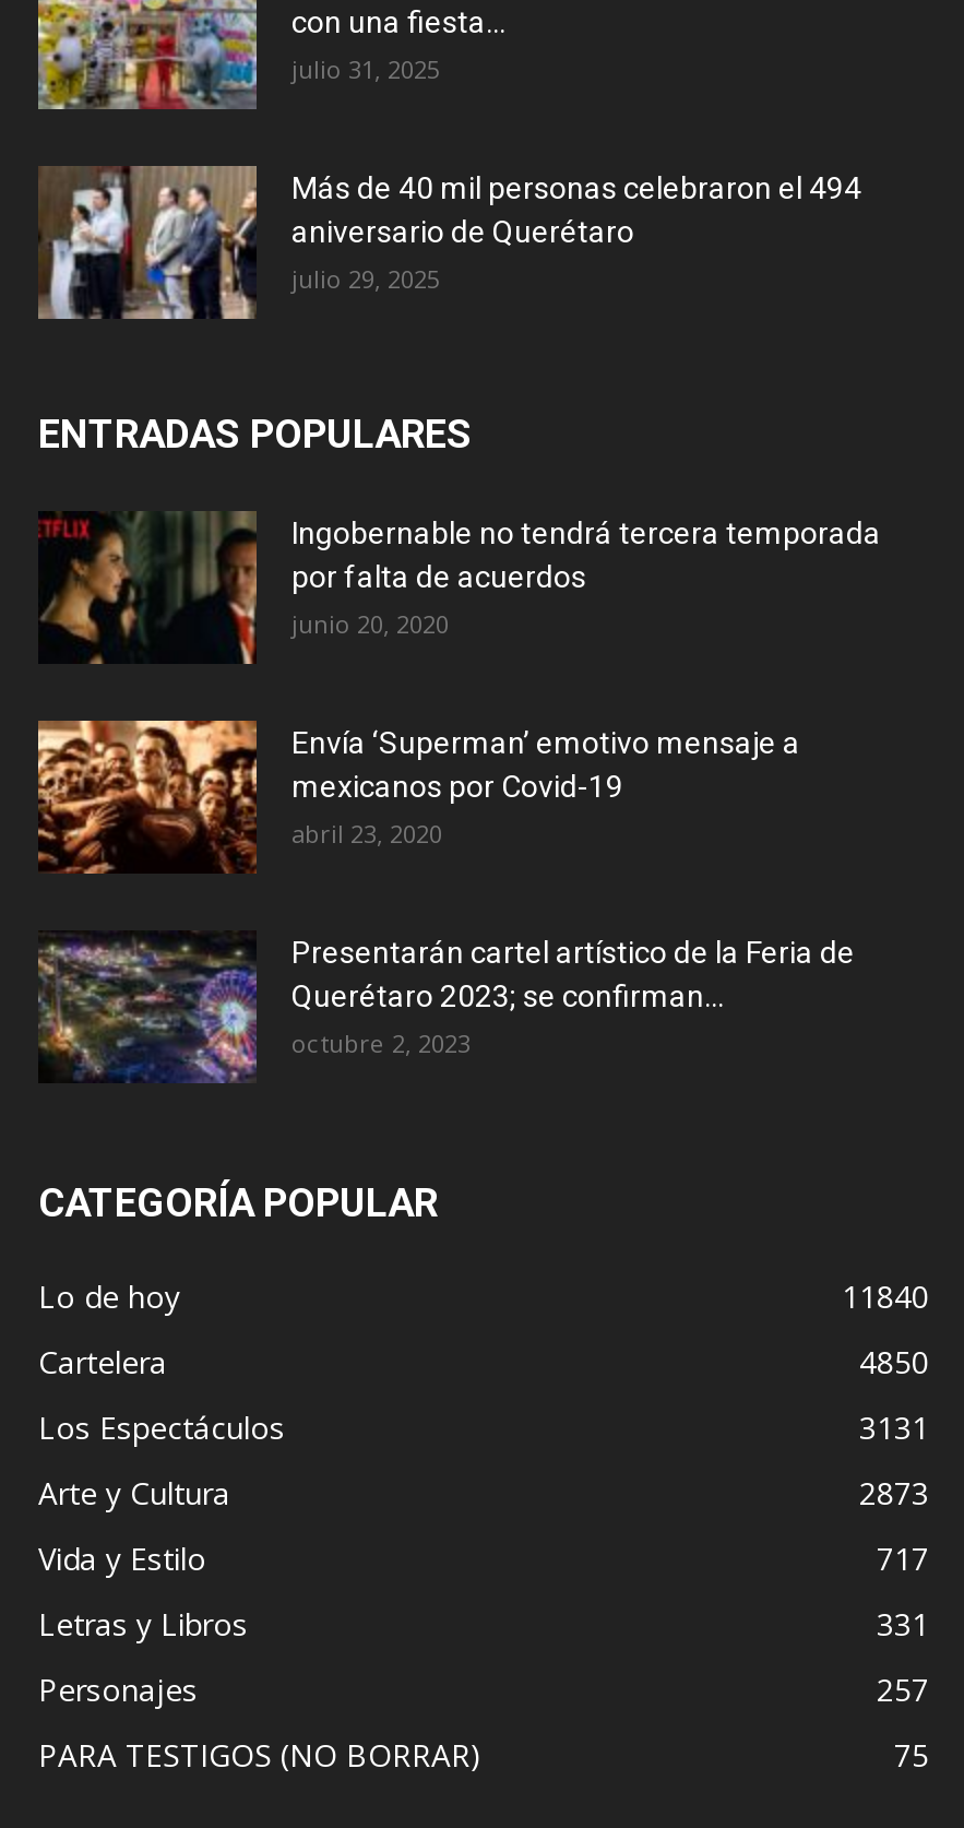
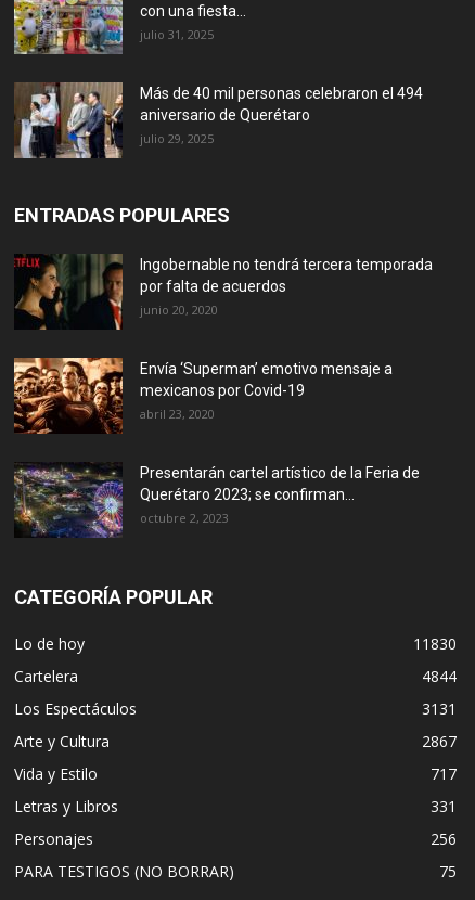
[842,1276,929,1317] 11840 -> [413,633,457,654] 11830
[859,1341,929,1383] 4850 -> [422,666,457,686] 4844
[859,1472,929,1514] 2873 -> [422,731,457,752] 2867
[877,1669,929,1710] 257 -> [431,829,457,849] 256

